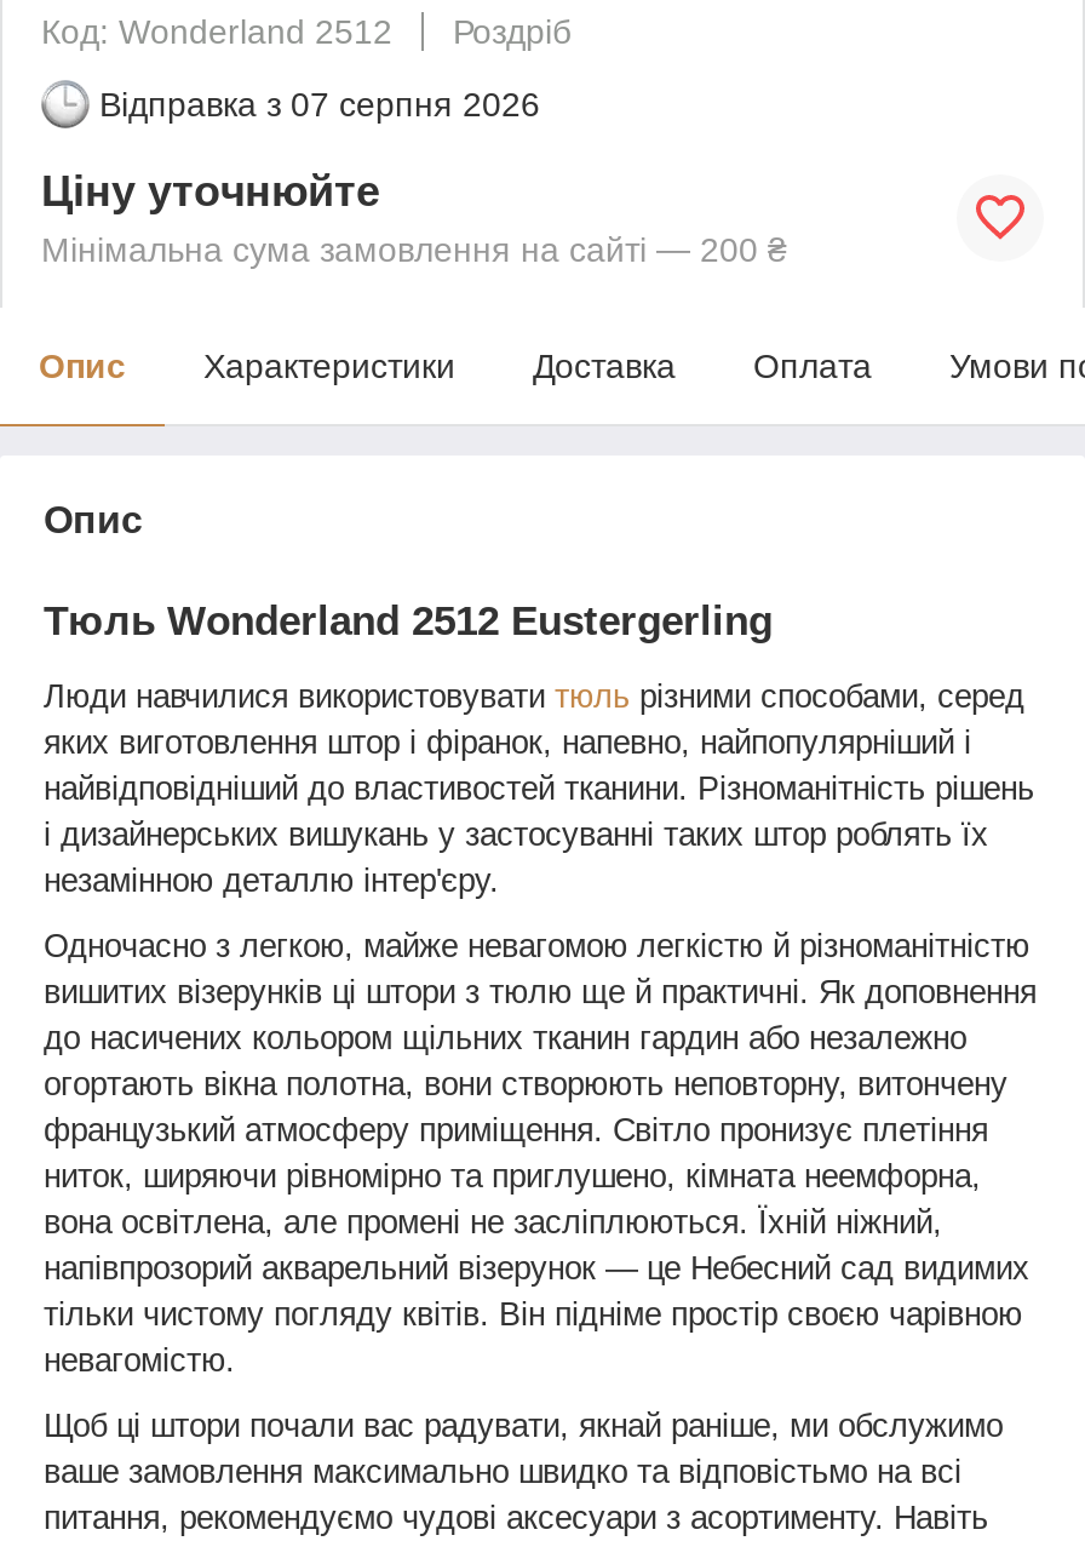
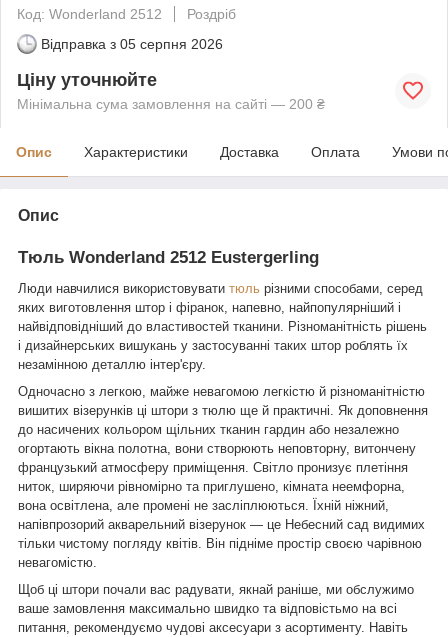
[99,84,540,123] Відправка з 07 серпня 2026 -> [41,36,223,52] Відправка з 05 серпня 2026

